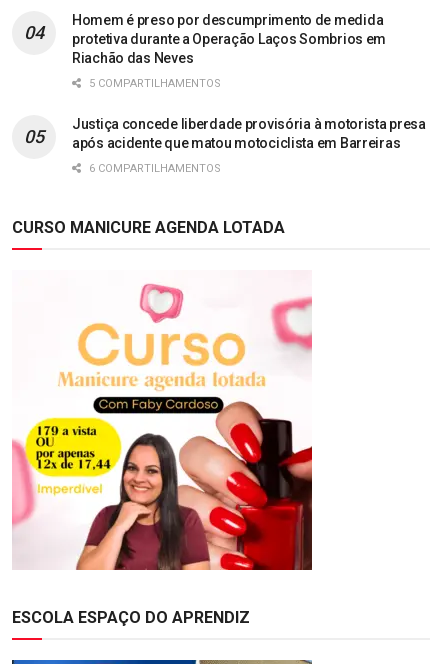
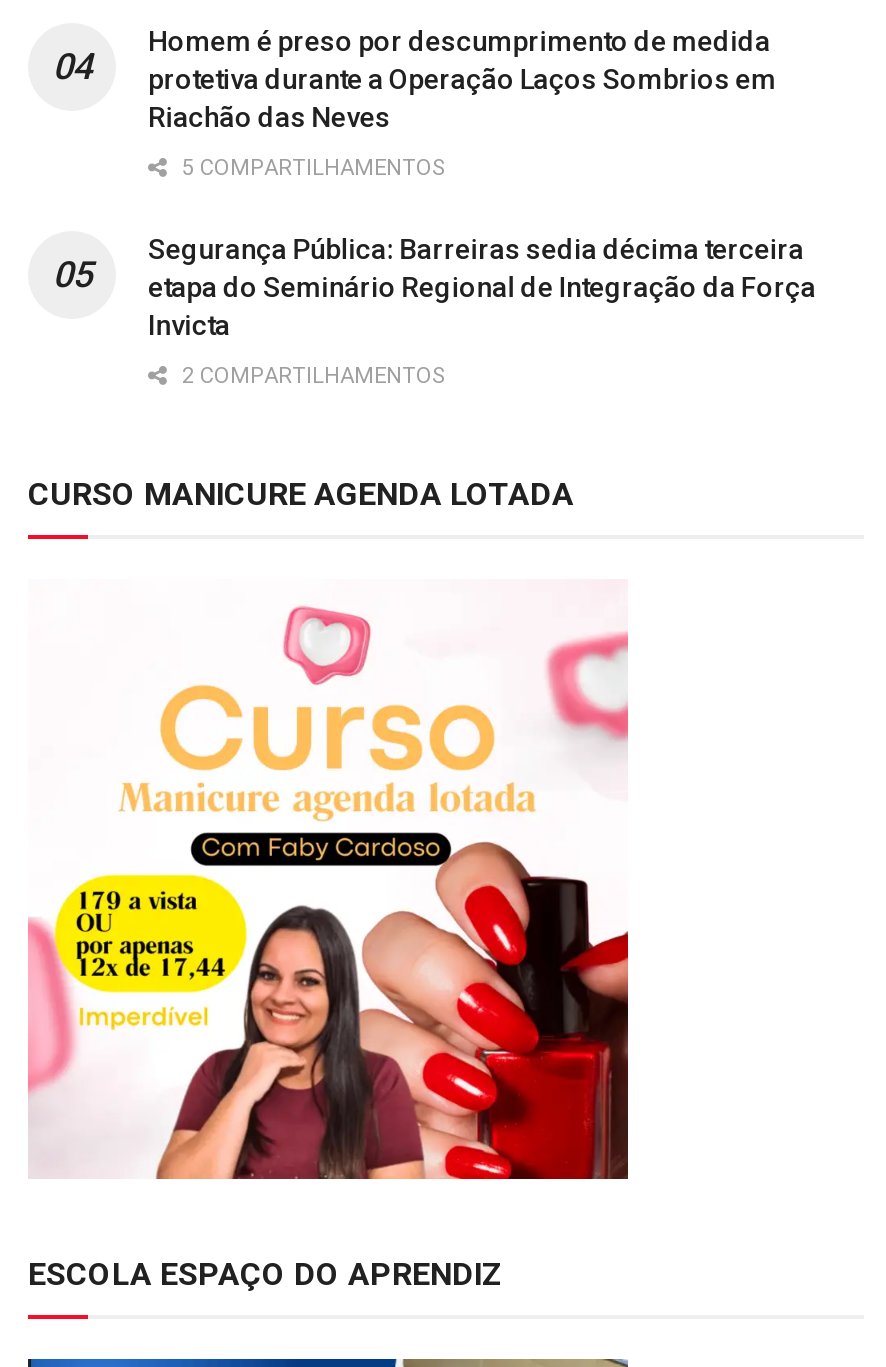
[72,116,426,151] Justiça concede liberdade provisória à motorista presa | após acidente que matou motociclista em Barreiras -> [148,233,816,341] Segurança Pública: Barreiras sedia décima terceira | etapa do Seminário Regional de Integração da Força | Invicta
[86,162,221,175] 6 COMPARTILHAMENTOS -> [176,363,446,389] 2 COMPARTILHAMENTOS

